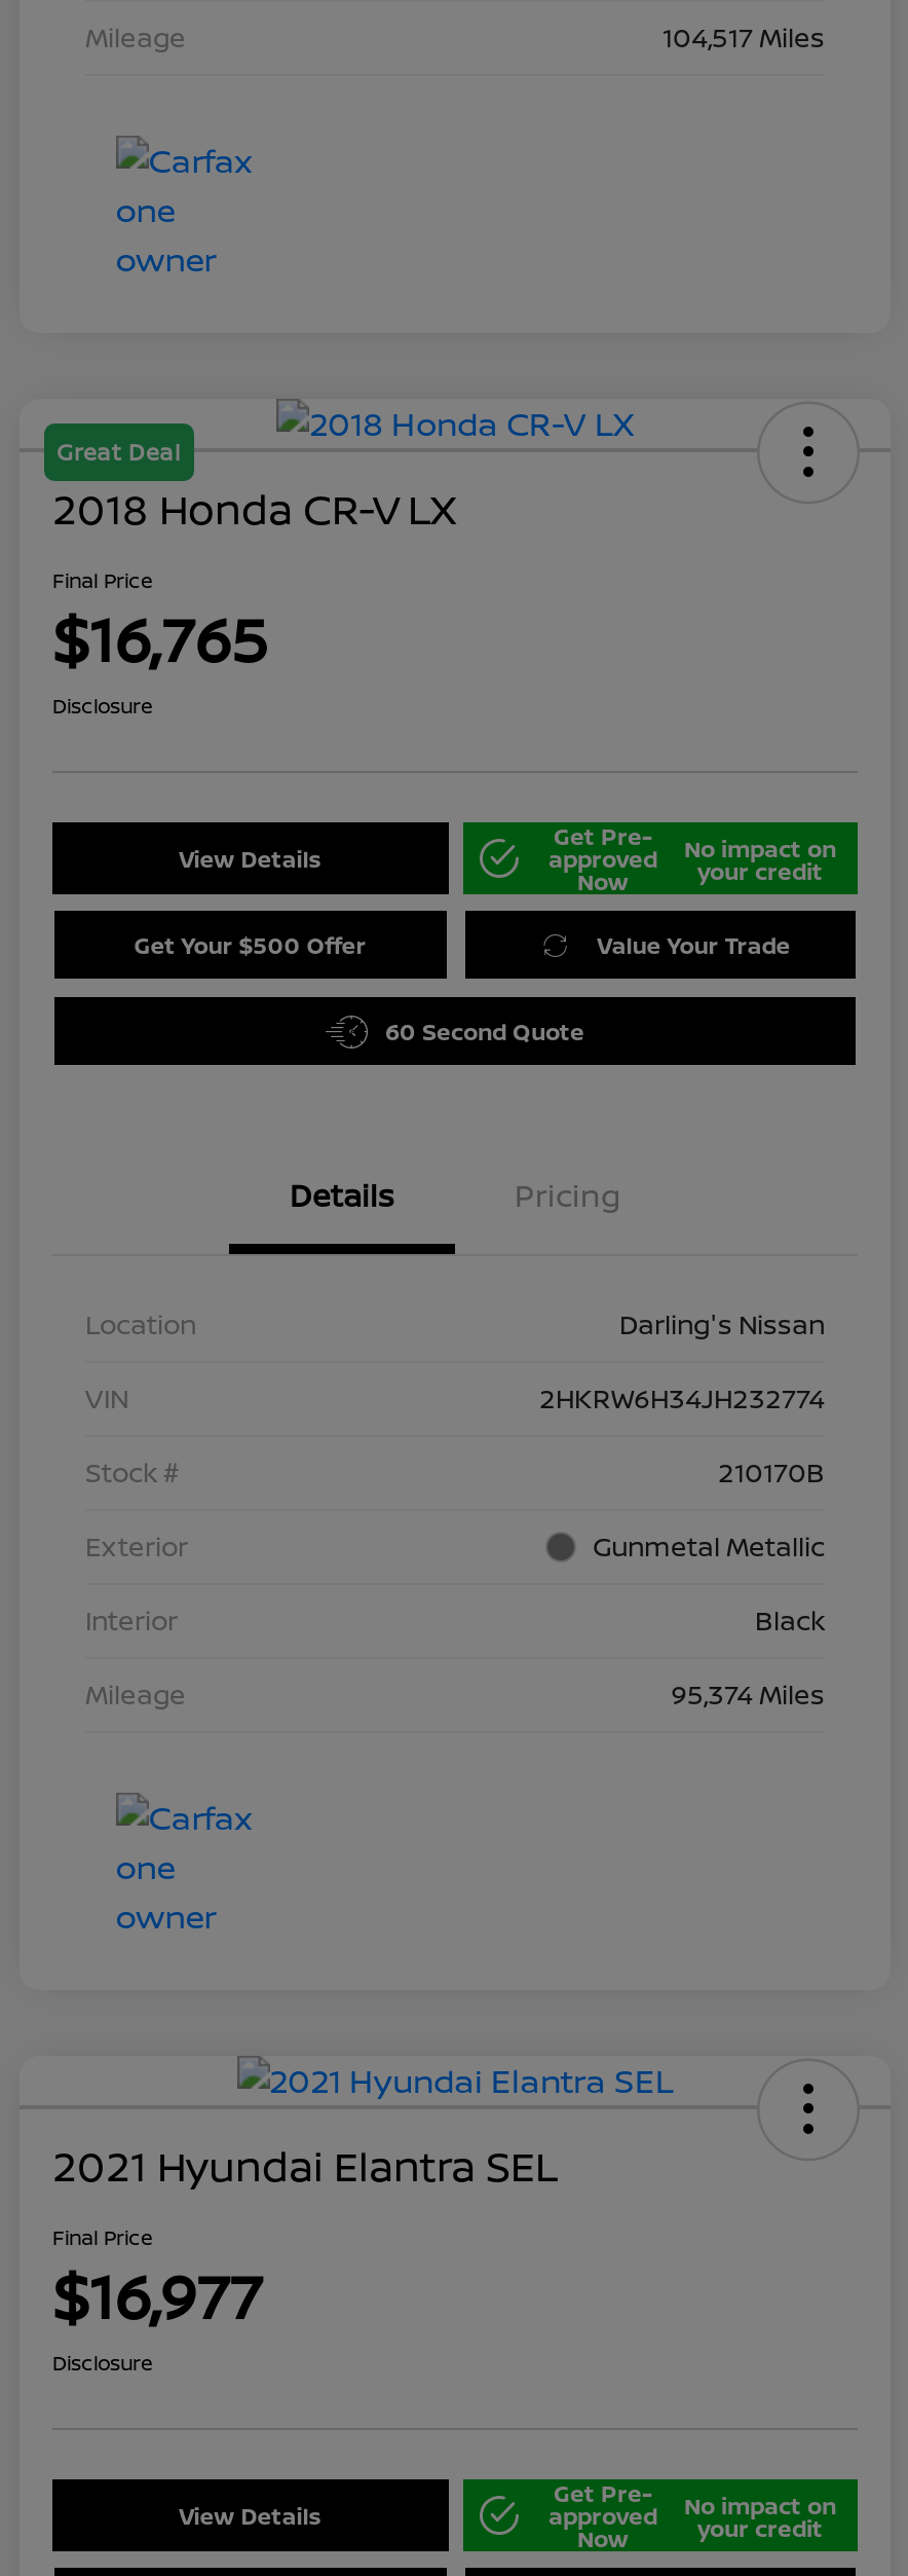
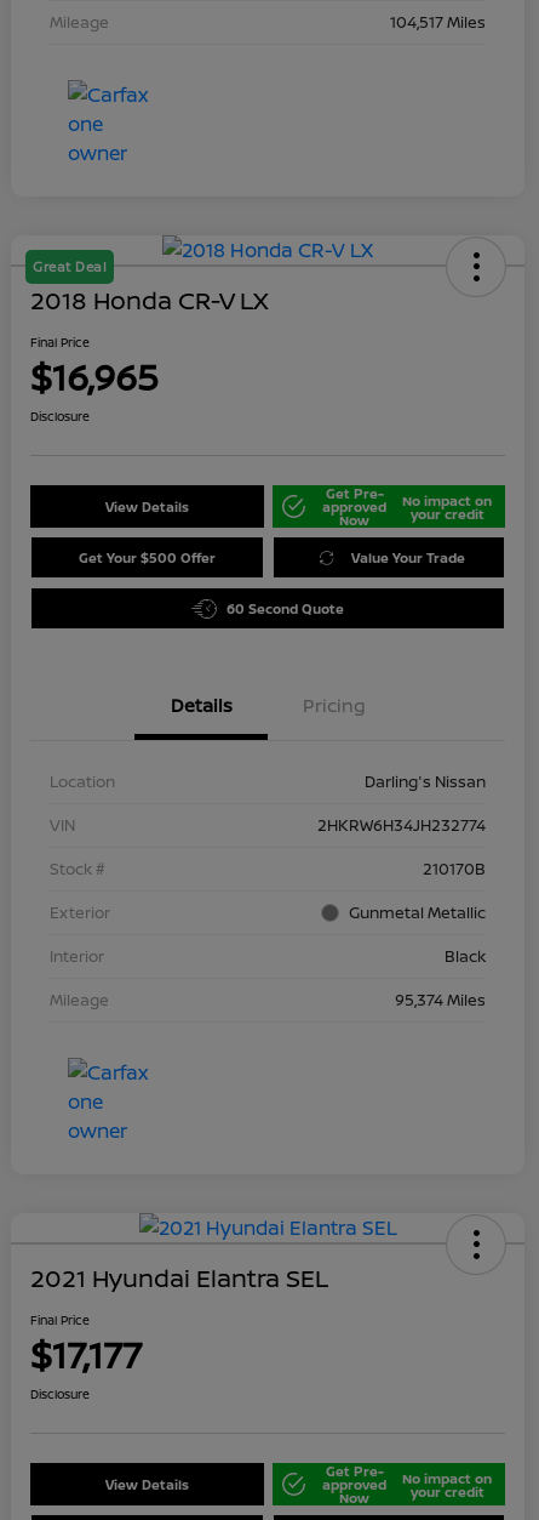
[52,597,268,681] $16,765 -> [30,352,159,402] $16,965
[52,2254,262,2338] $16,977 -> [30,1330,142,1380] $17,177

